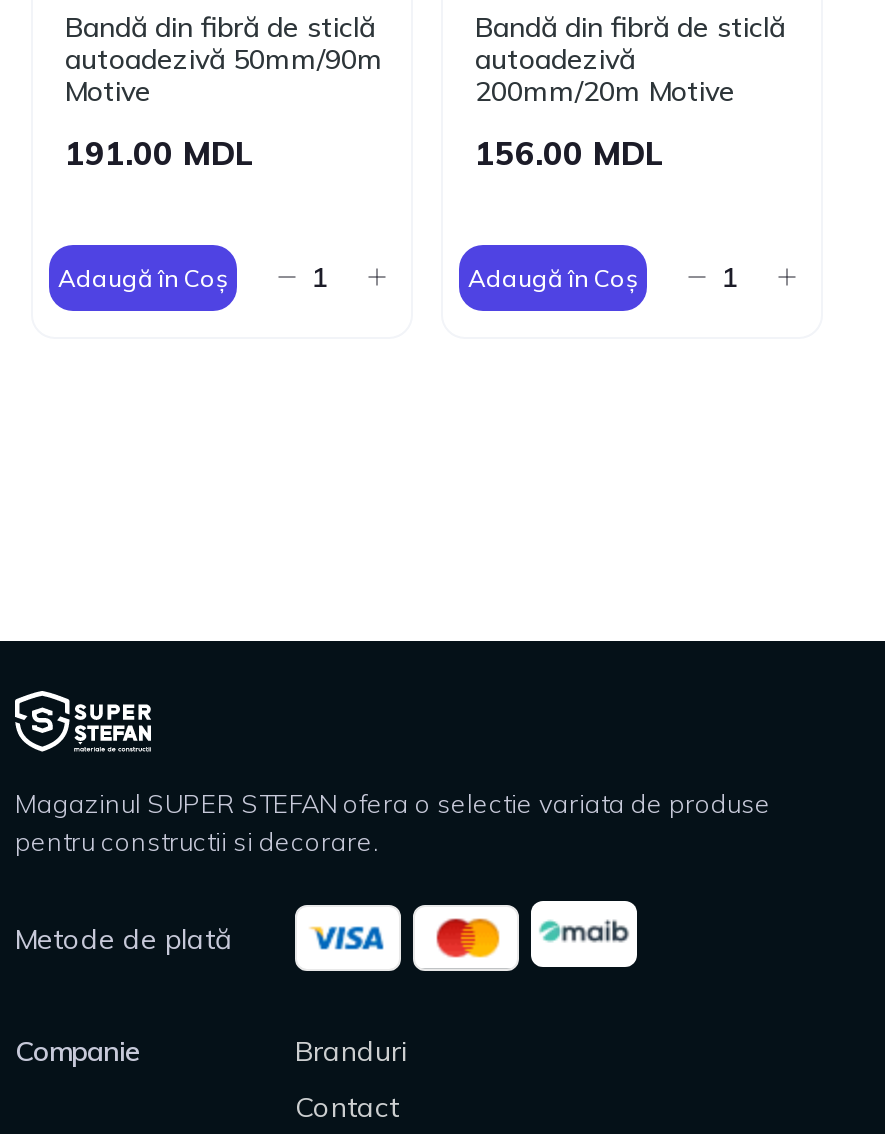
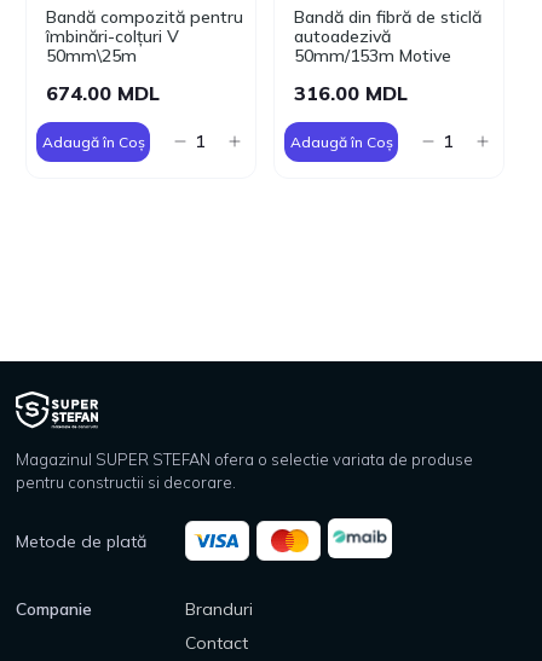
[65,9,383,109] Bandă din fibră de sticlă | autoadezivă 50mm/90m | Motive -> [46,6,243,66] Bandă compozită pentru | îmbinări-colțuri V | 50mm\25m
[475,73,735,109] 200mm/20m Motive -> [294,45,451,66] 50mm/153m Motive
[65,133,253,173] 191.00 MDL -> [46,81,160,105] 674.00 MDL
[475,133,663,173] 156.00 MDL -> [294,81,408,105] 316.00 MDL

